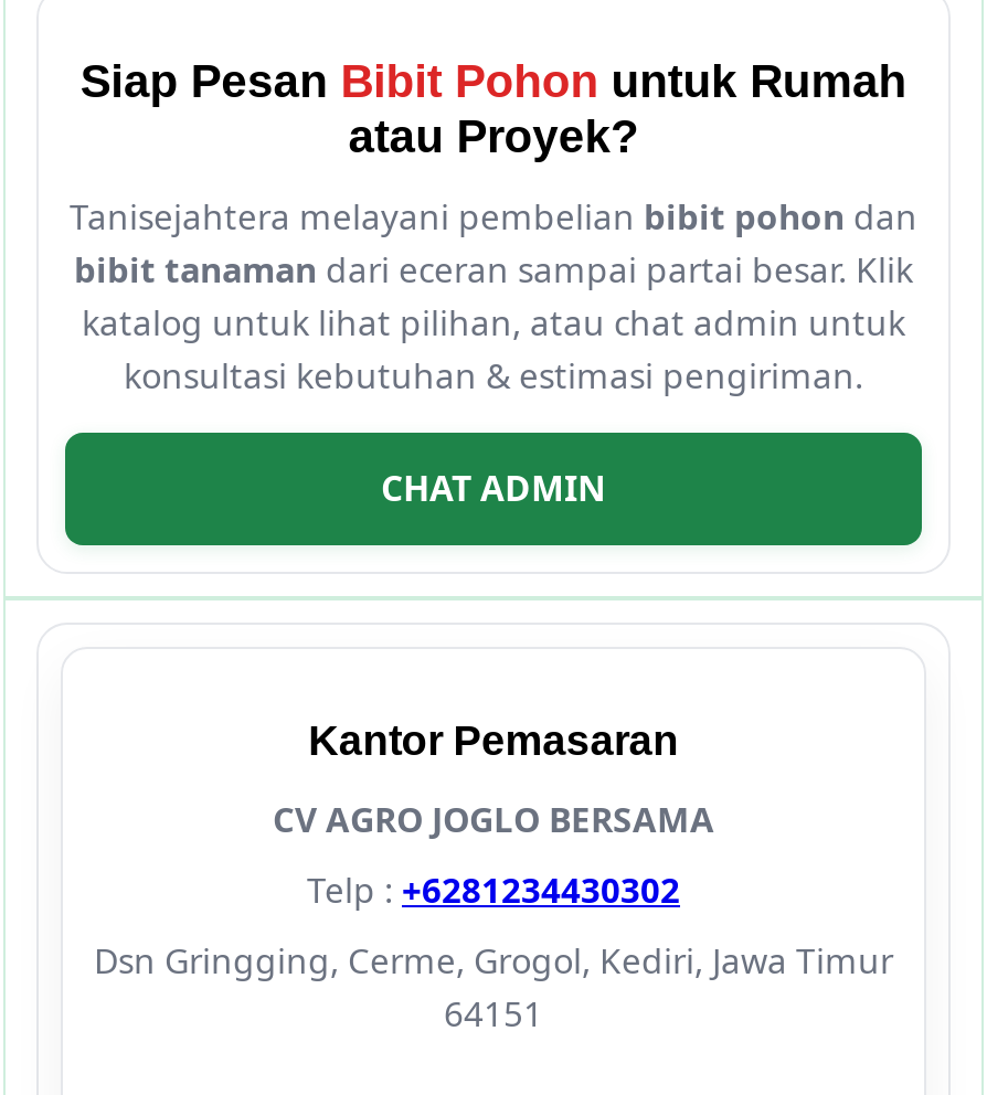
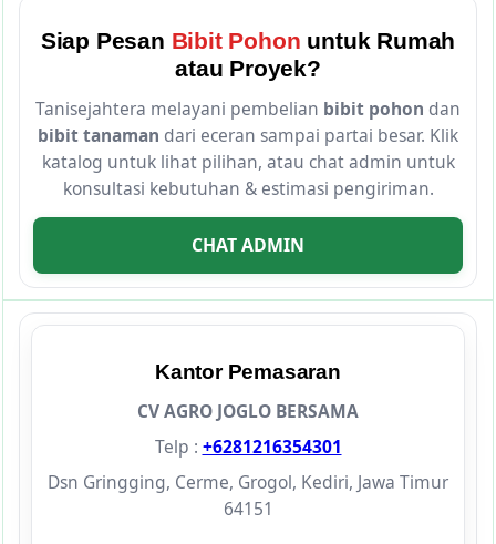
[307,865,680,914] Telp : +6281234430302 -> [154,434,342,459] Telp : +6281216354301

